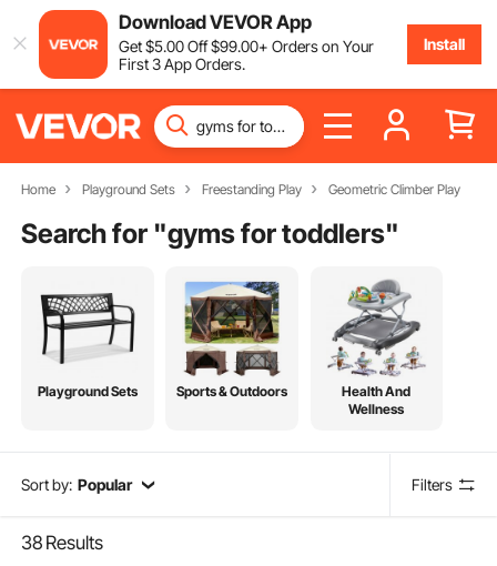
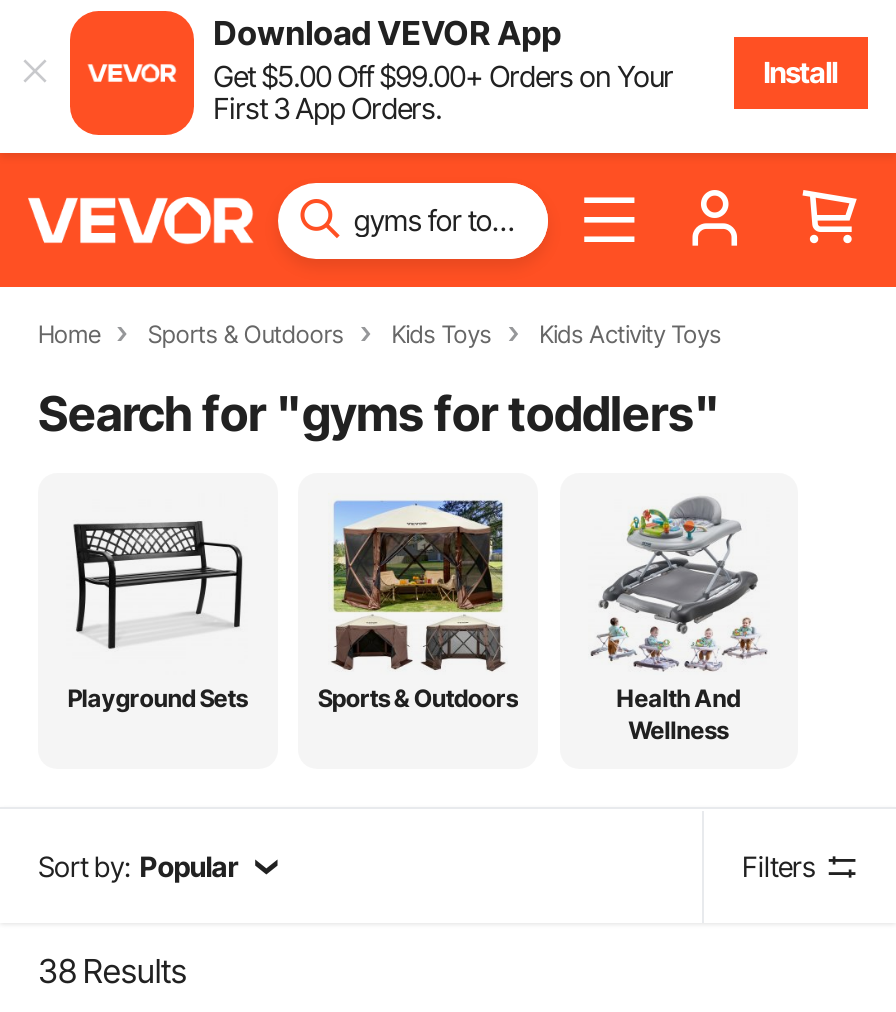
[82,181,460,198] Playground Sets | Freestanding Play | Geometric Climber Play -> [148,319,721,349] Sports & Outdoors | Kids Toys | Kids Activity Toys

